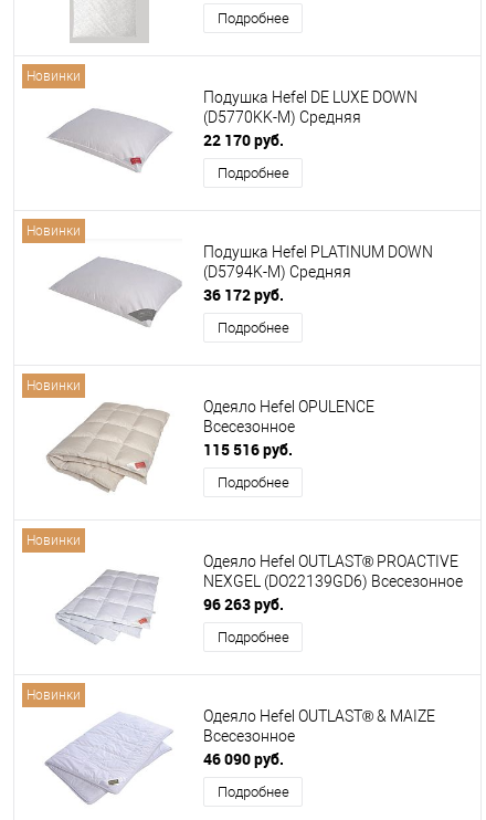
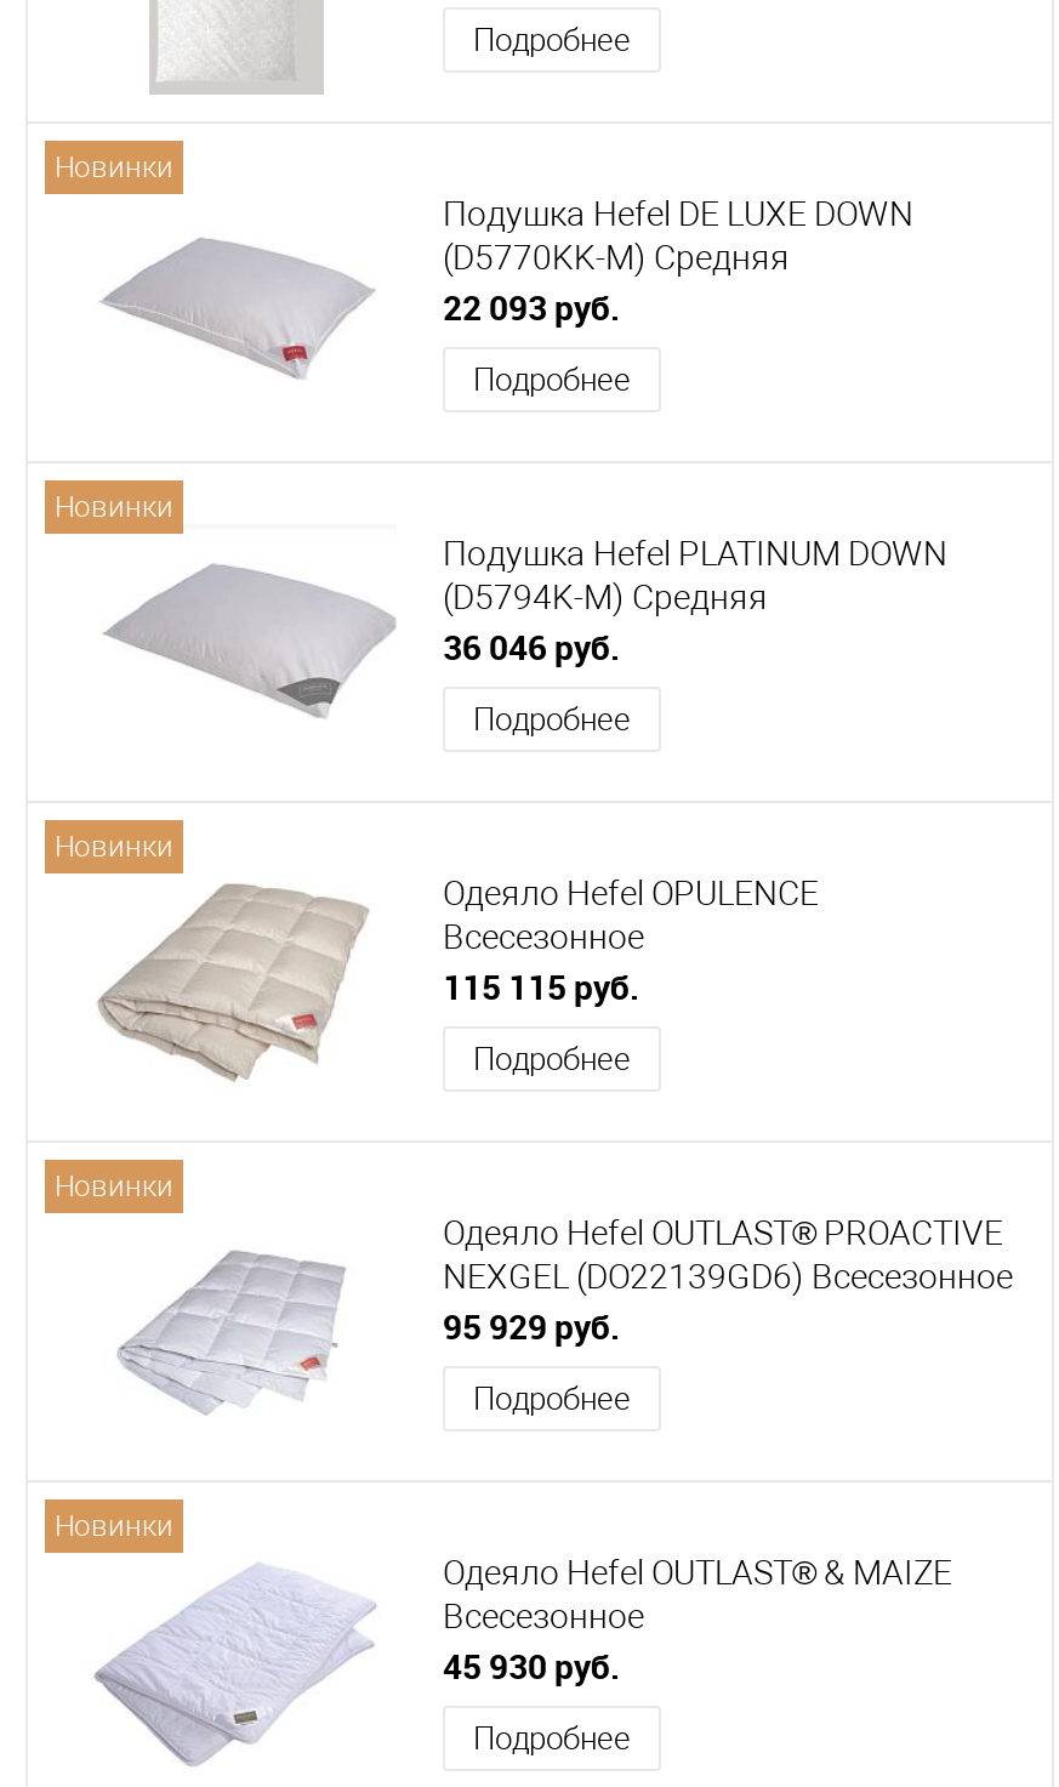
[203,129,284,150] 22 170 руб. -> [443,284,620,330] 22 093 руб.
[203,284,284,305] 36 172 руб. -> [443,624,620,670] 36 046 руб.
[203,439,293,460] 115 516 руб. -> [443,963,639,1009] 115 115 руб.
[203,593,284,614] 96 263 руб. -> [443,1303,620,1349] 95 929 руб.
[203,748,284,769] 46 090 руб. -> [443,1643,620,1689] 45 930 руб.

